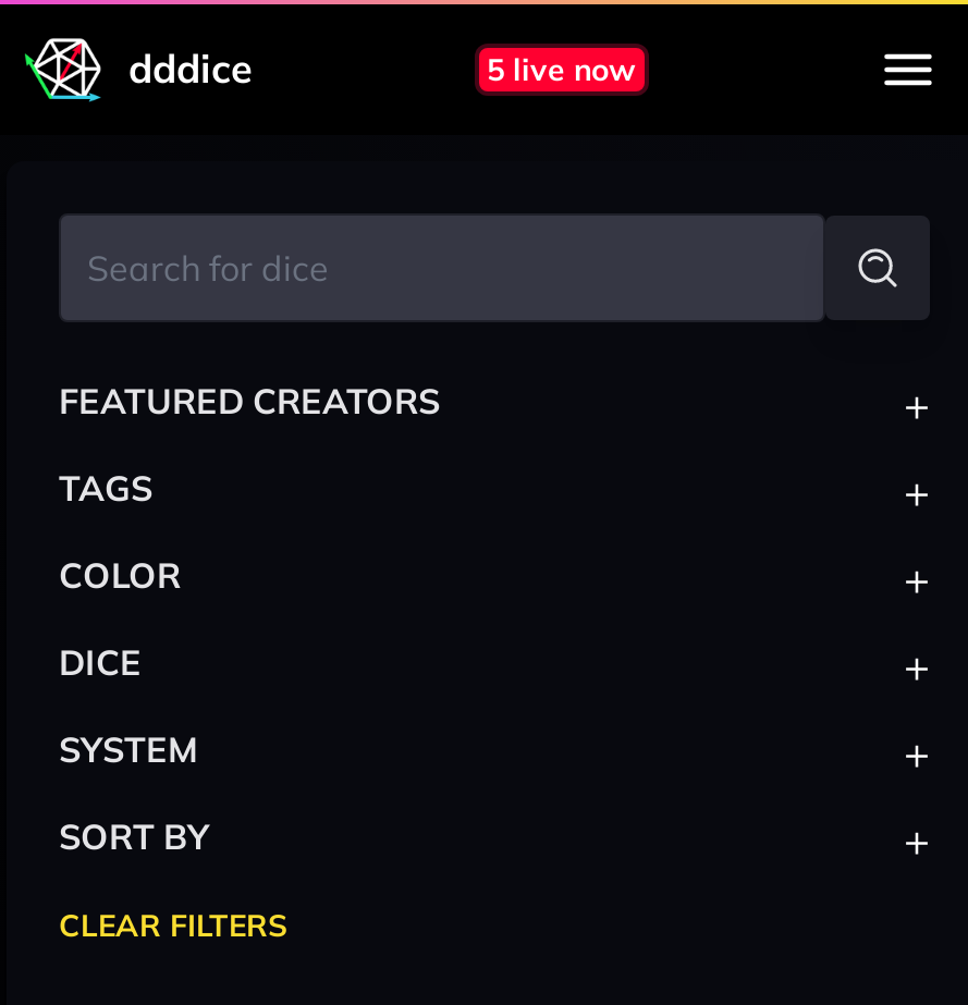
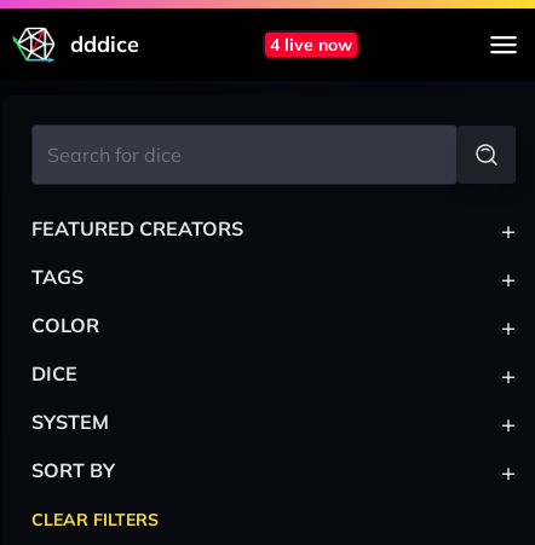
[487,50,635,89] 5 live now -> [269,34,352,56] 4 live now

